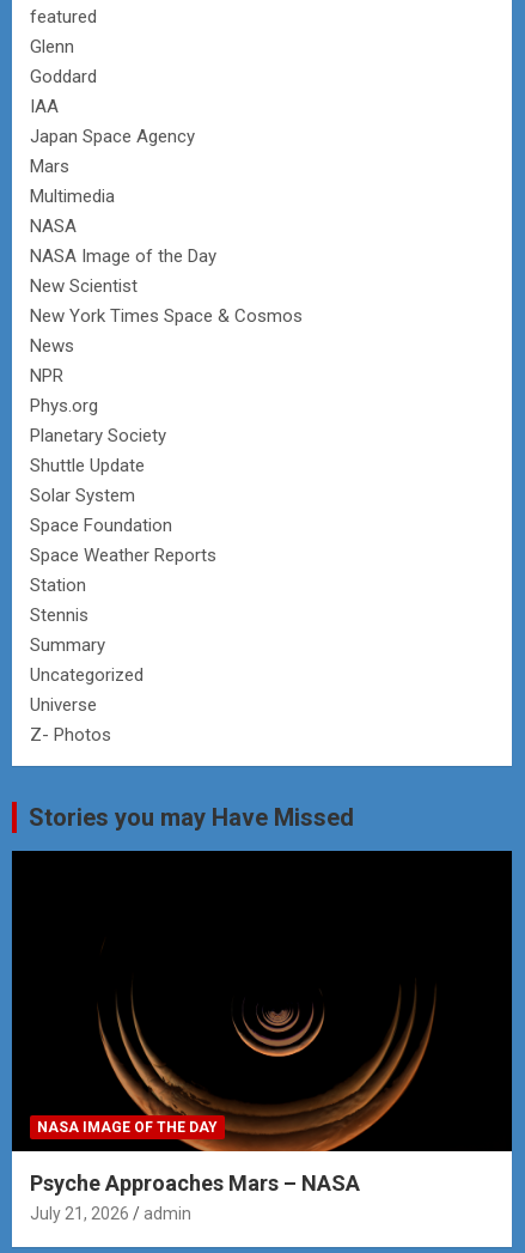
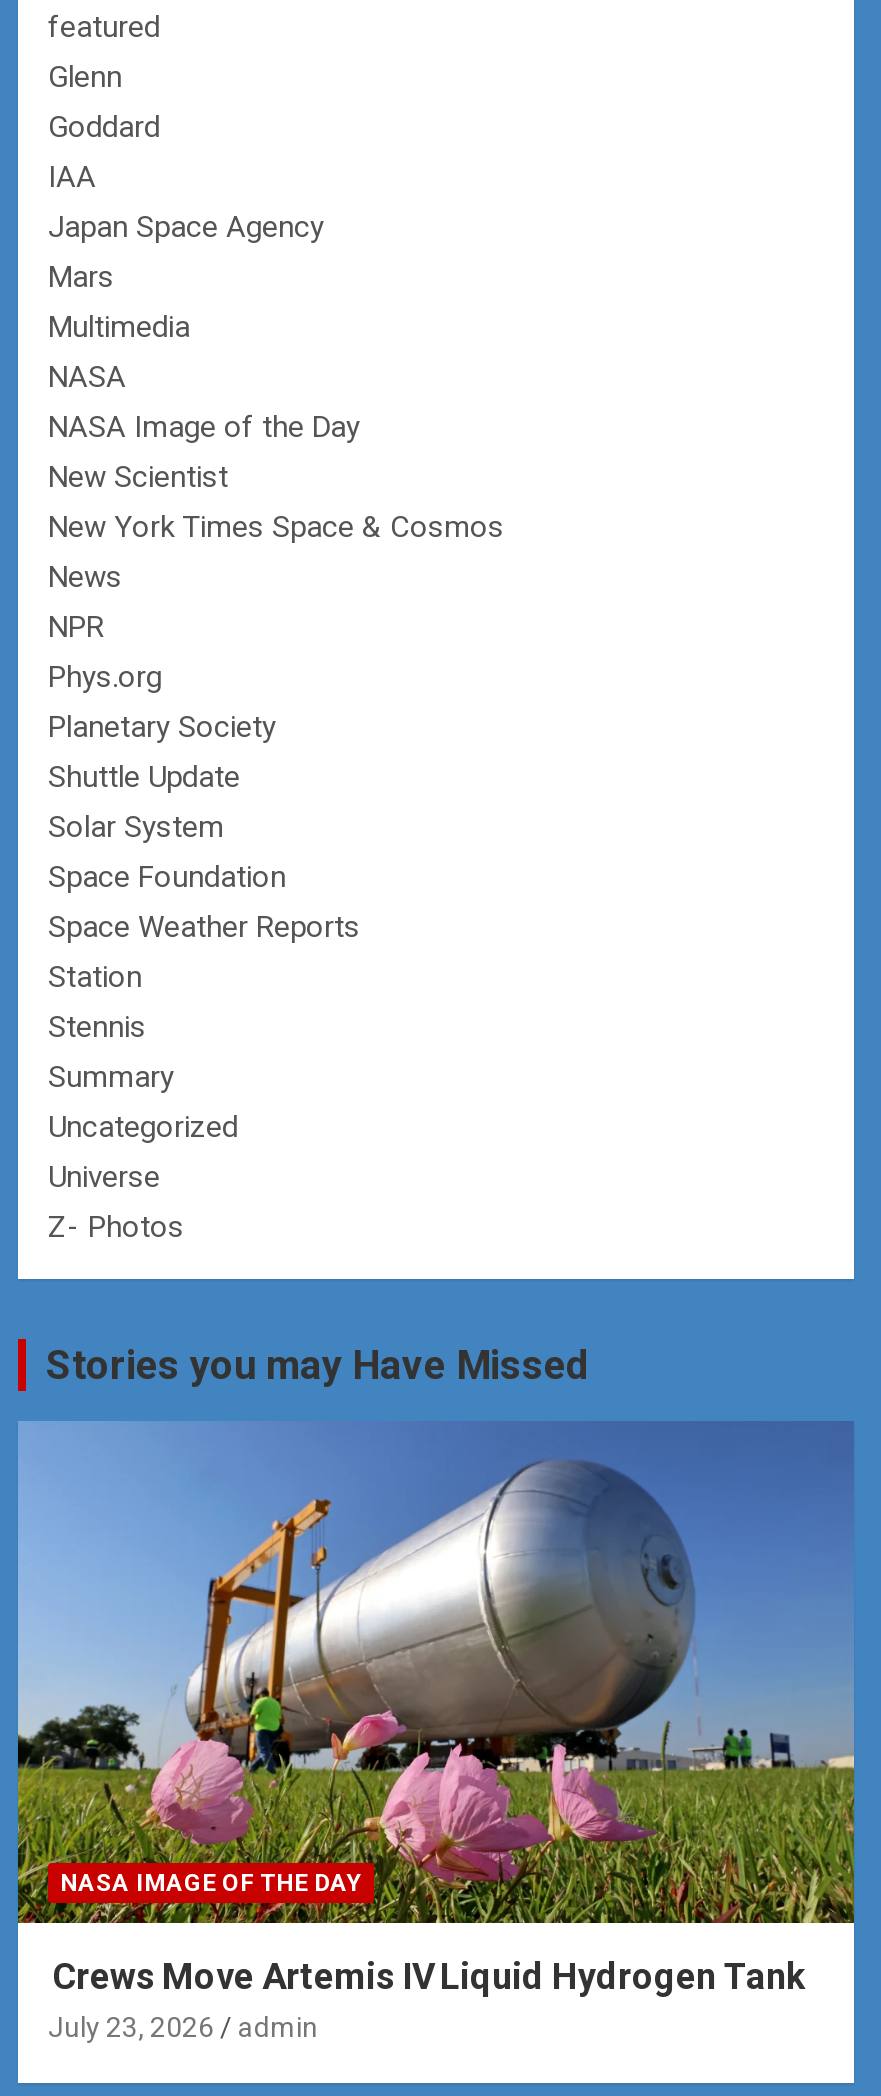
[11,850,513,1223] [image] | Psyche Approaches Mars – NASA | July 21, 2026 -> [16,1421,856,2042] [image] | Crews Move Artemis IV Liquid Hydrogen Tank | July 23, 2026

